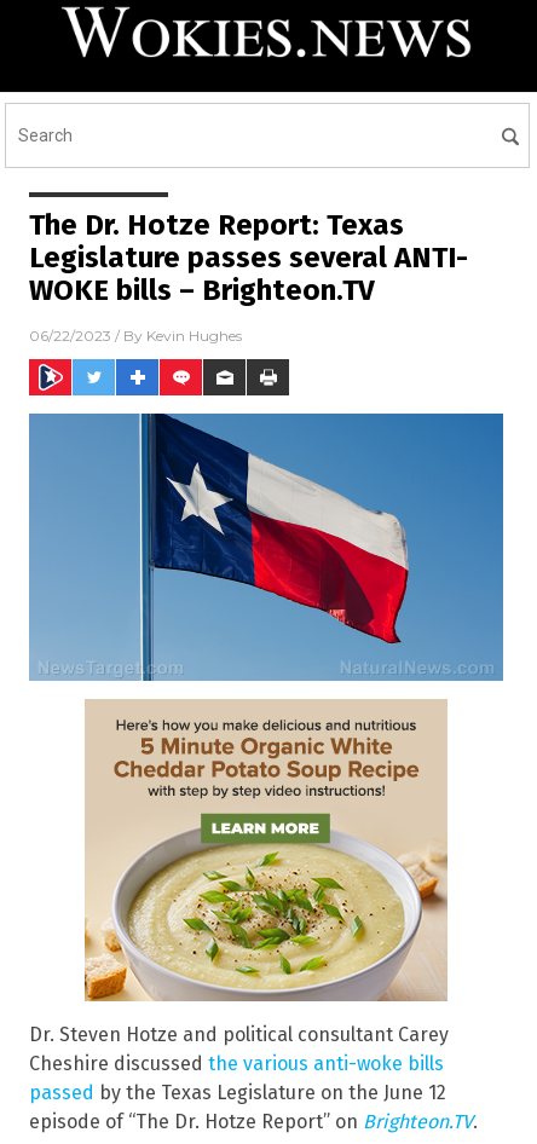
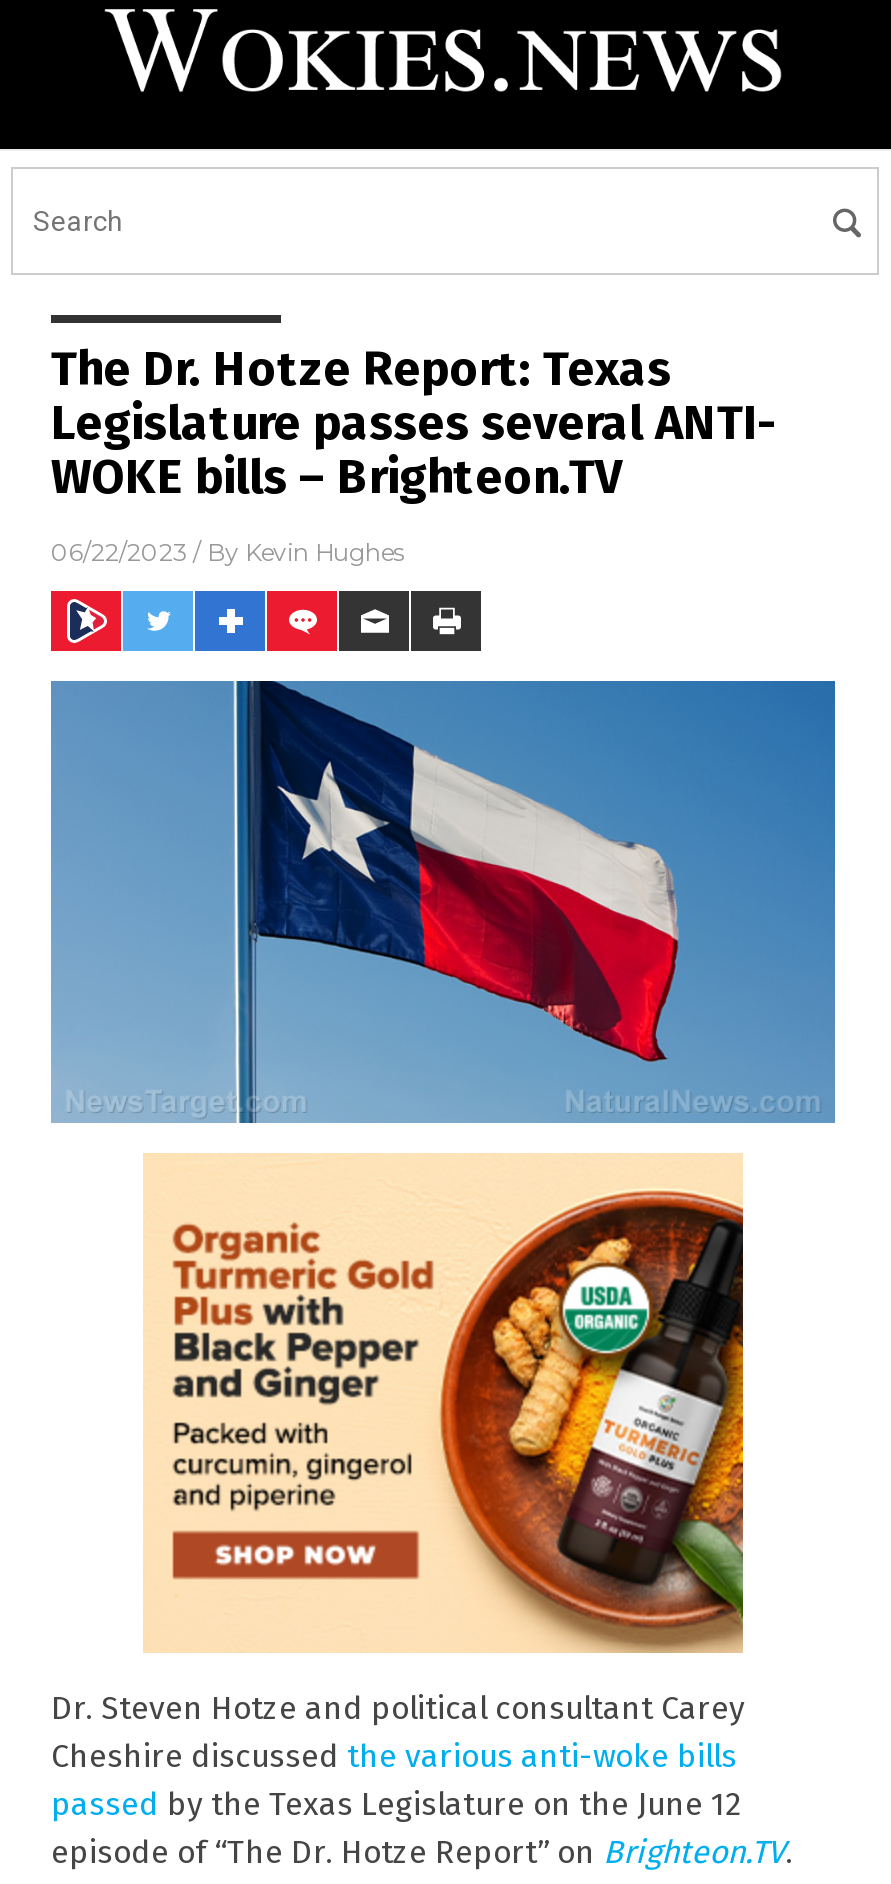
[83,700,447,1003] [image] -> [143,1157,745,1653] [image]

